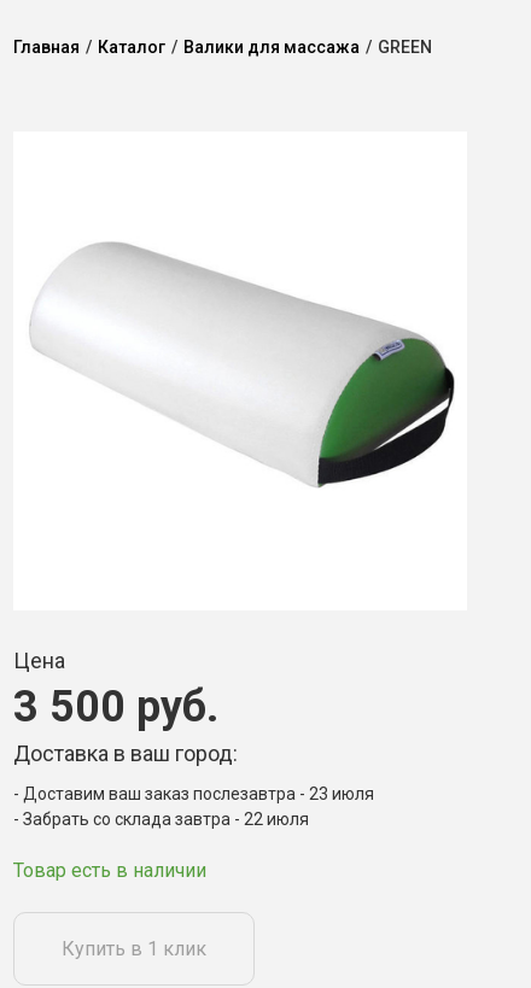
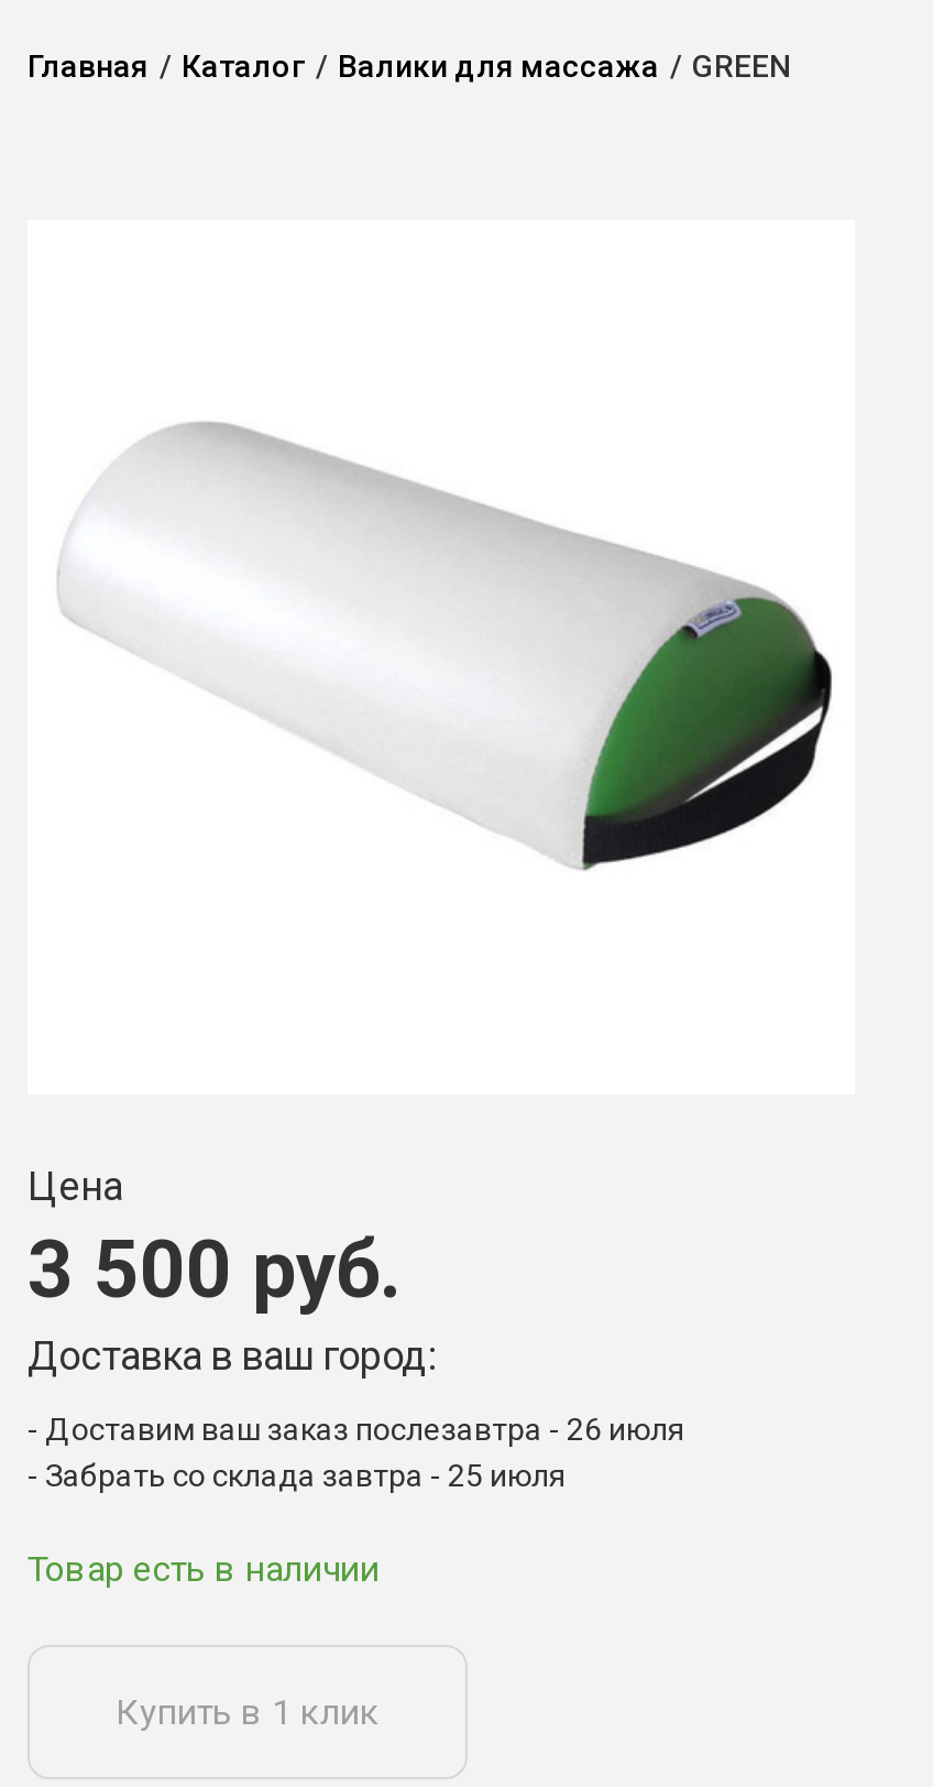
[23,785,374,804] Доставим ваш заказ послезавтра - 23 июля -> [45,1412,685,1448] Доставим ваш заказ послезавтра - 26 июля
[23,810,309,829] Забрать со склада завтра - 22 июля -> [45,1459,567,1494] Забрать со склада завтра - 25 июля

